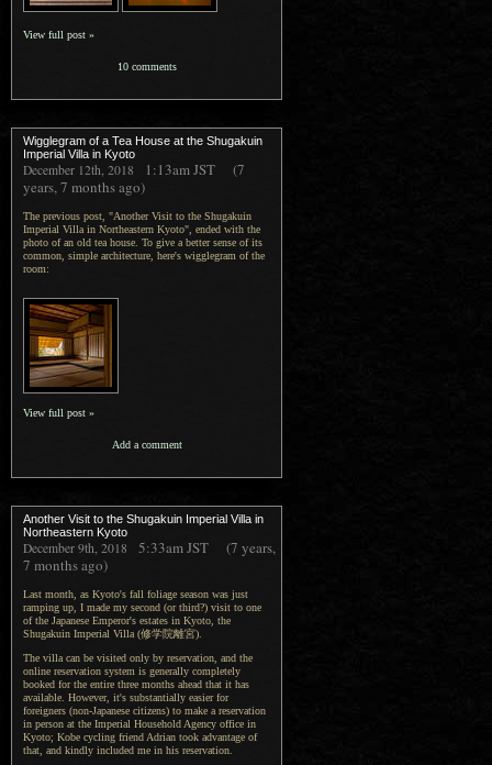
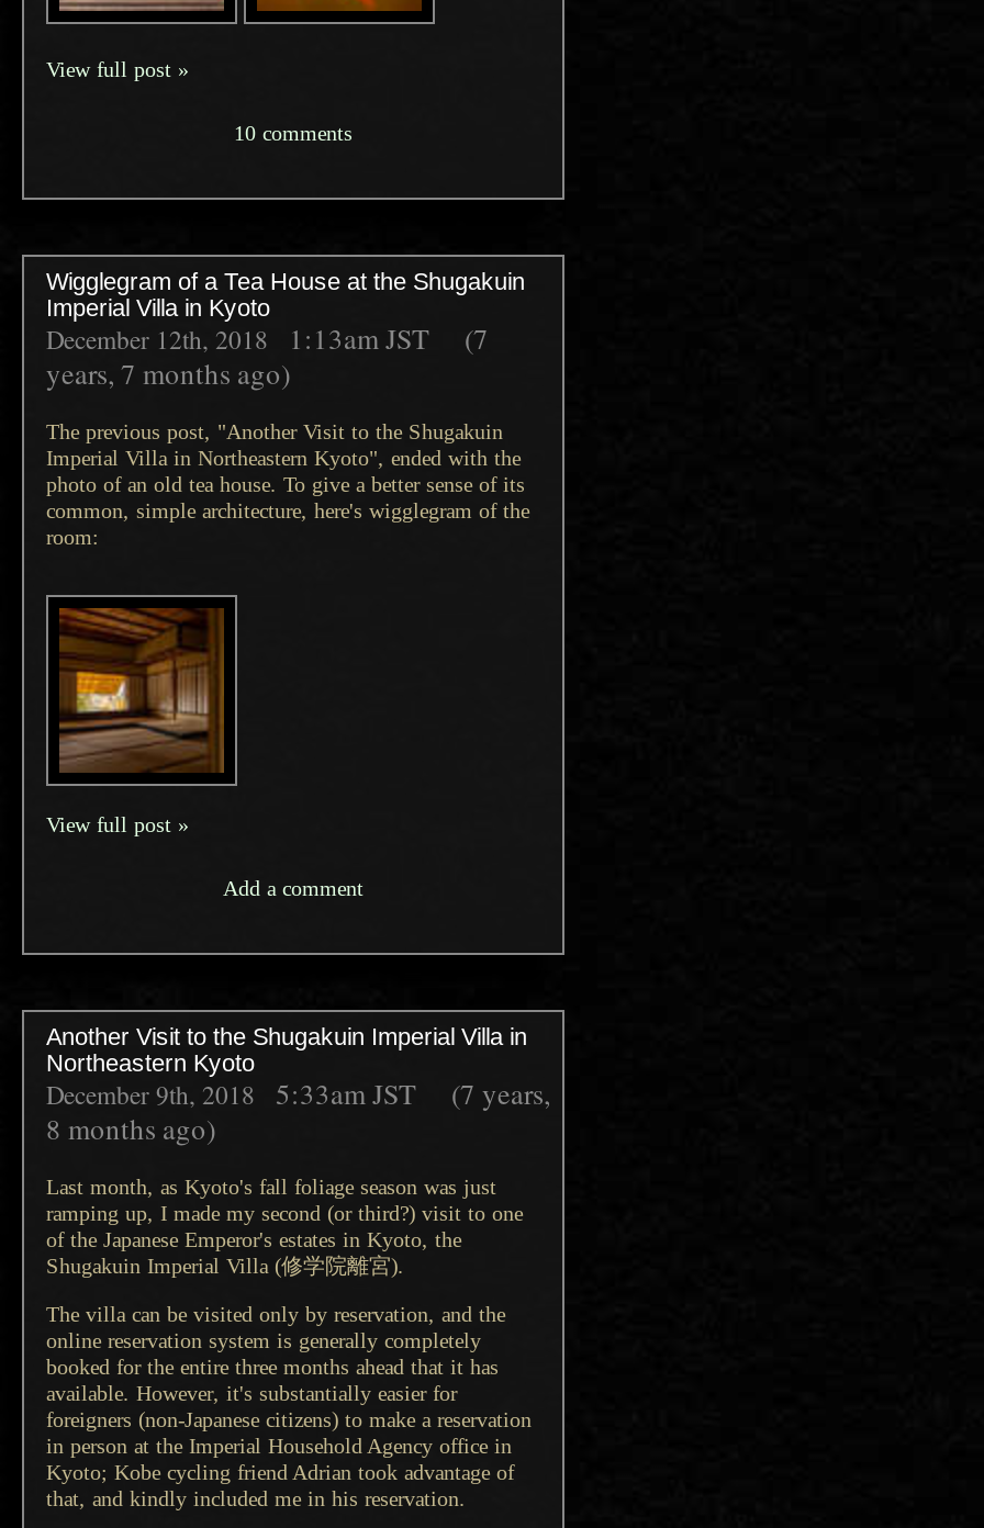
[23,556,108,575] 7 months ago) -> [46,1110,215,1149] 8 months ago)

